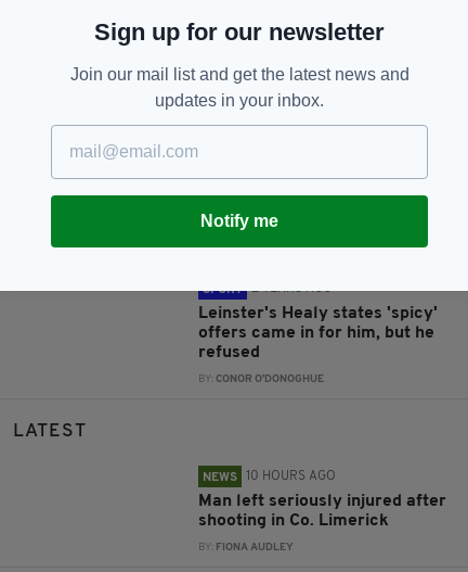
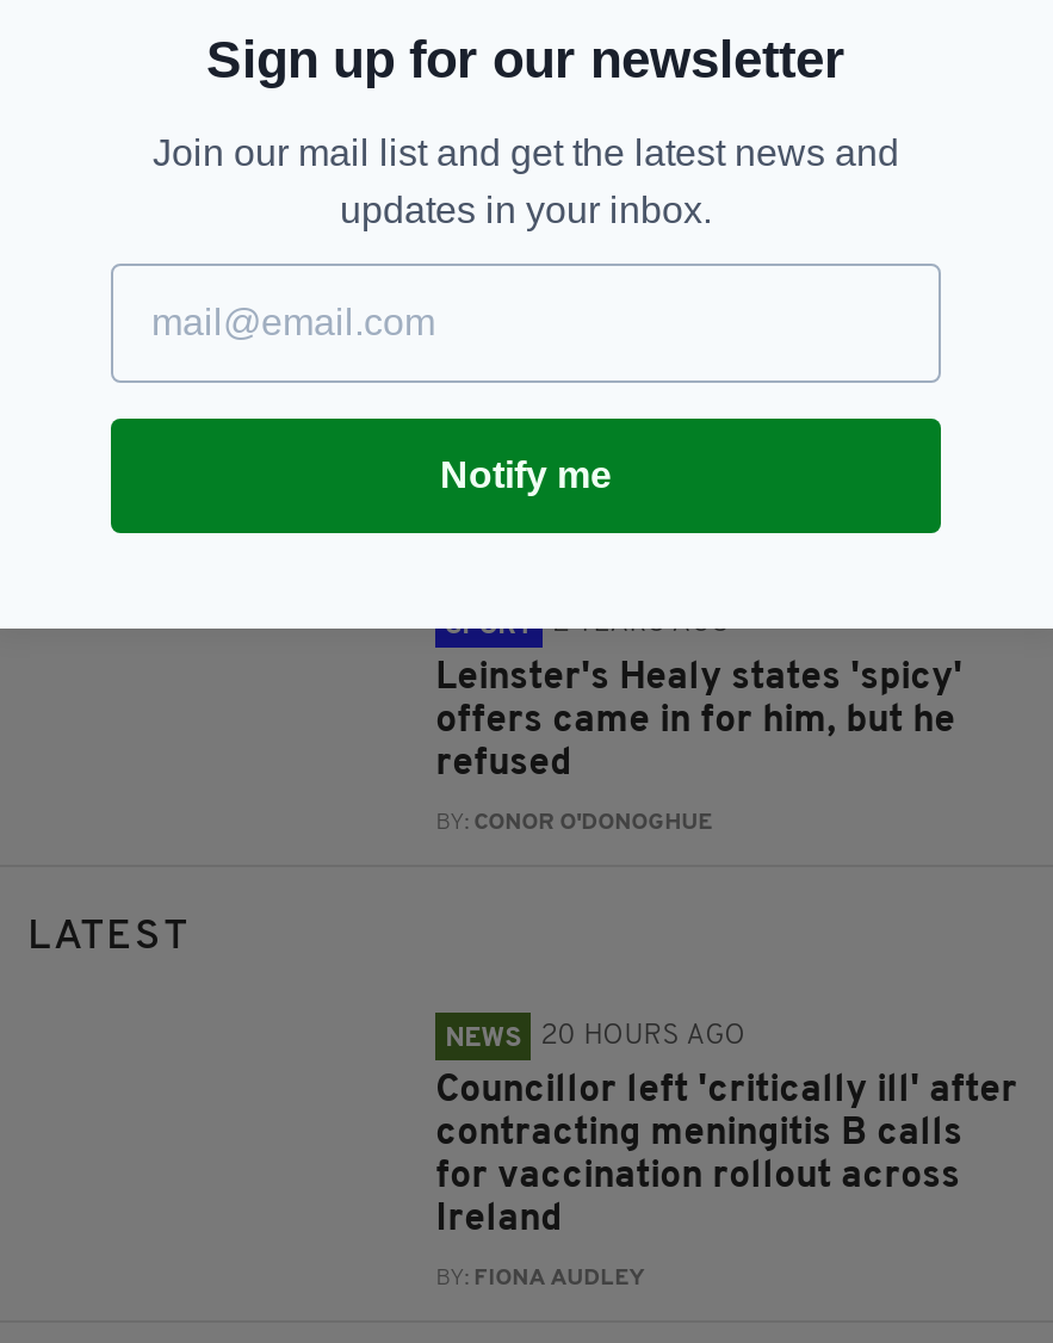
[203,470,336,485] NEWS 10 HOURS AGO -> [445,1023,746,1054] NEWS 20 HOURS AGO
[198,493,446,530] Man left seriously injured after | shooting in Co. Limerick -> [436,1073,1017,1240] Councillor left 'critically ill' after | contracting meningitis B calls | for vaccination rollout across | Ireland

